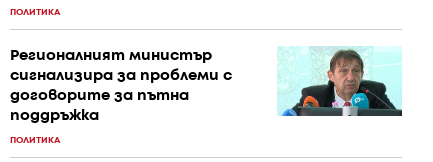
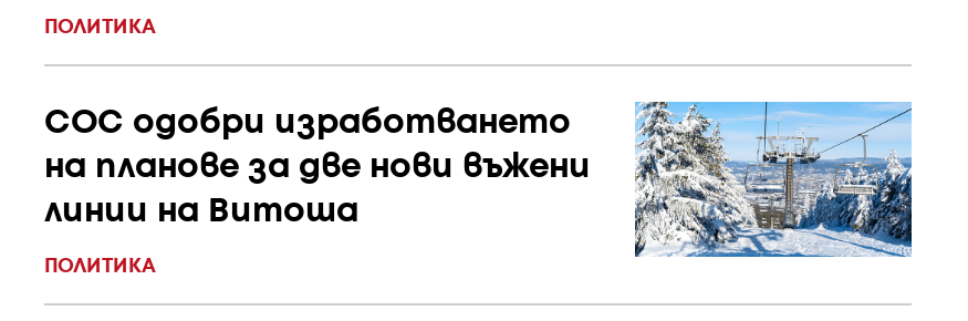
[10,48,232,122] Регионалният министър | сигнализира за проблеми с | договорите за пътна | поддръжка -> [44,107,591,227] СОС одобри изработването | на планове за две нови въжени | линии на Витоша
[278,47,402,117] [image] -> [633,100,914,259] [image]

